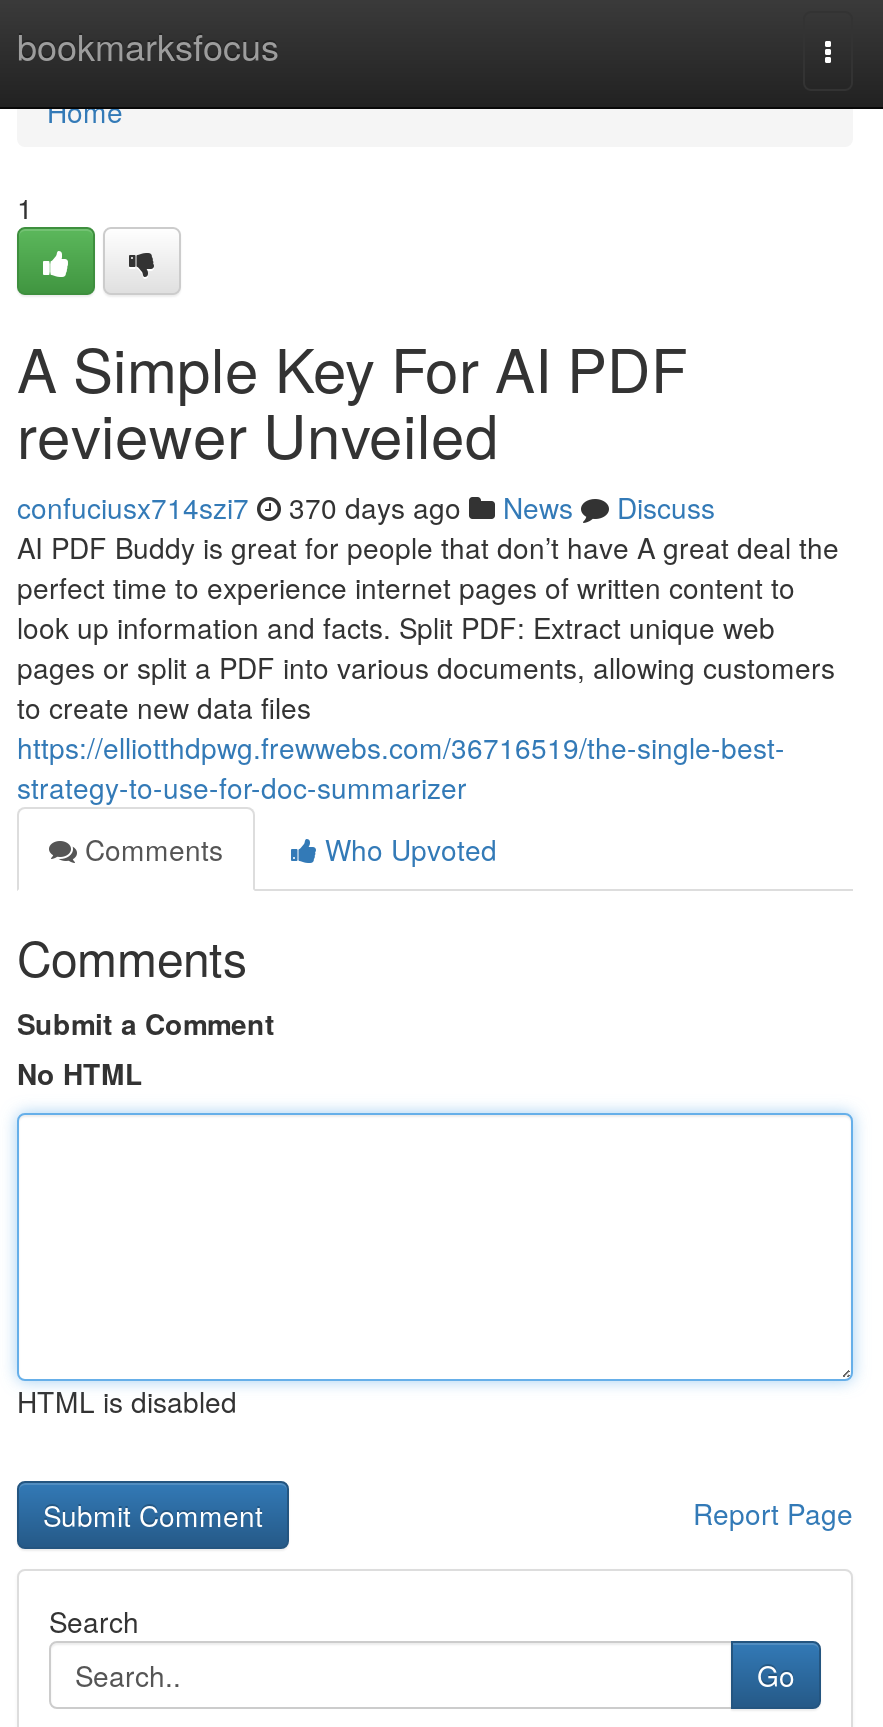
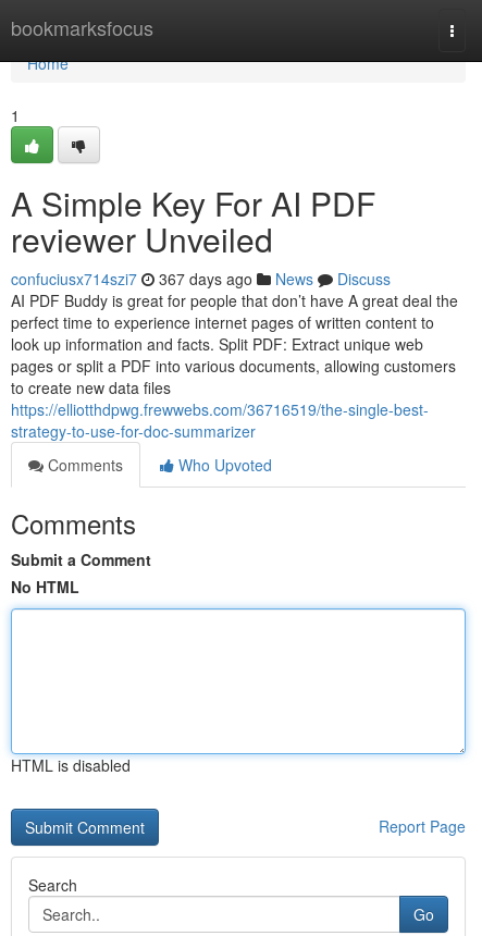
[17,487,715,527] confuciusx714szi7 370 days ago News Discuss -> [11,268,391,290] confuciusx714szi7 367 days ago News Discuss

